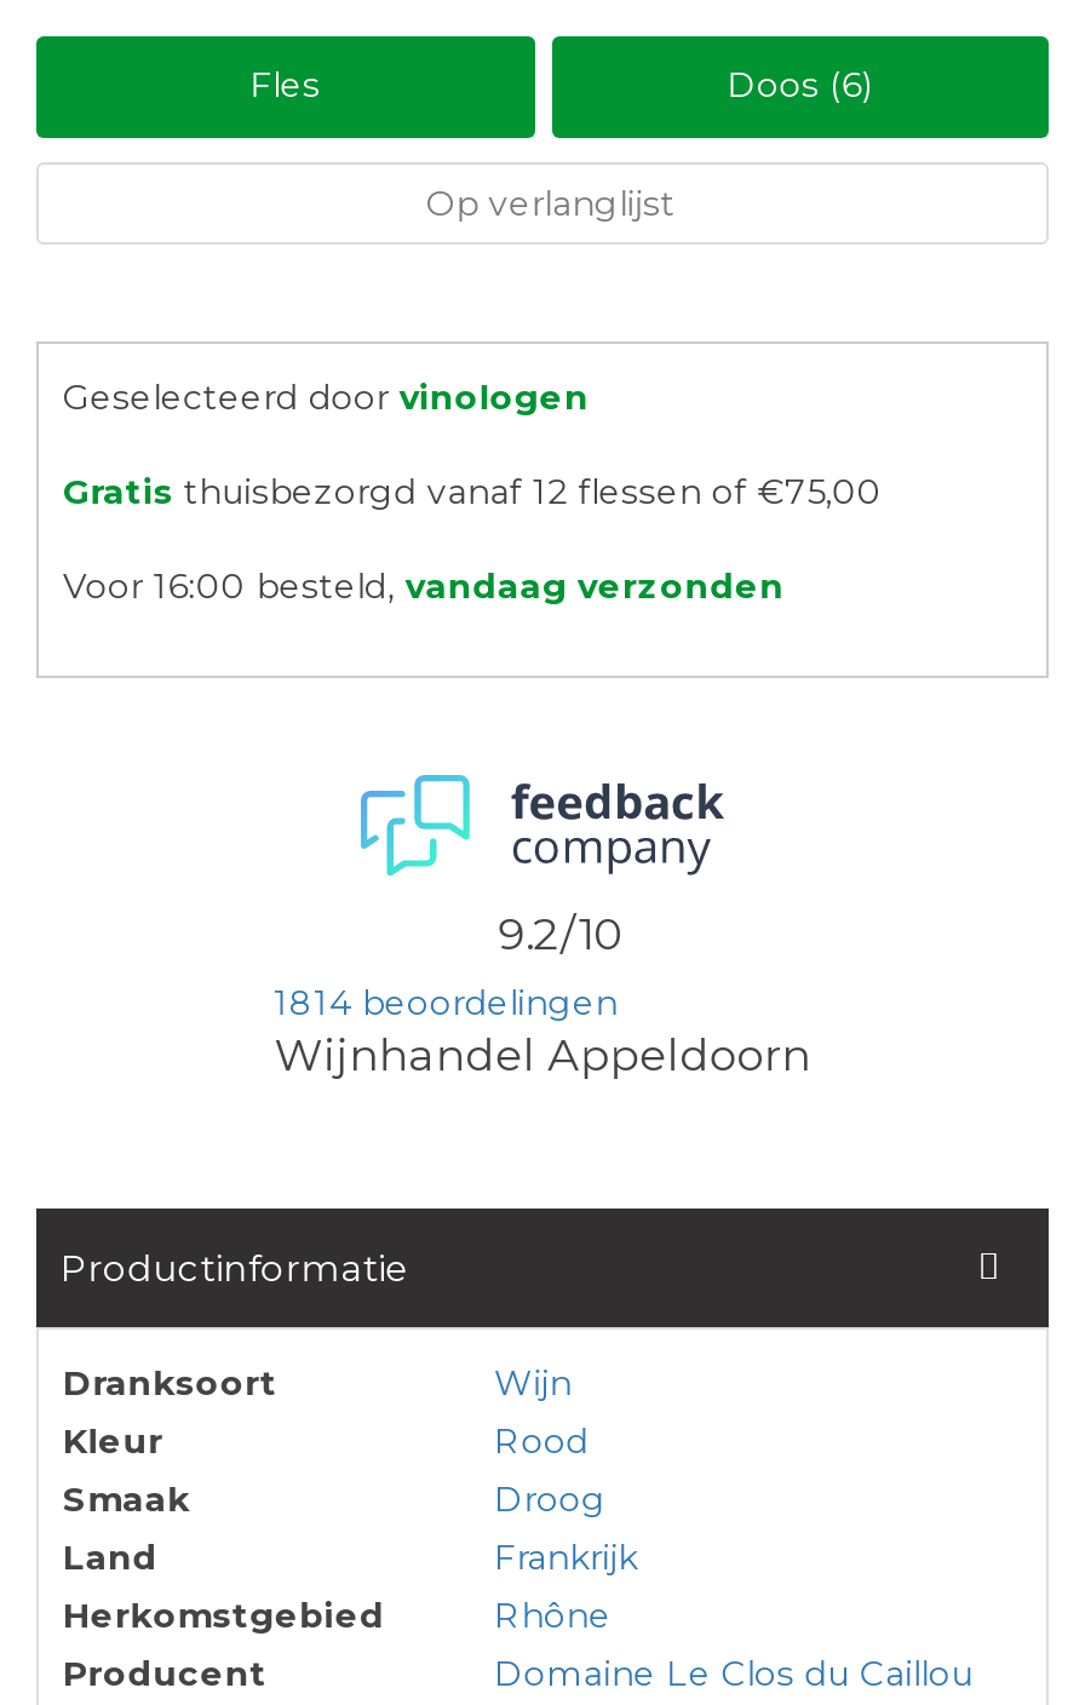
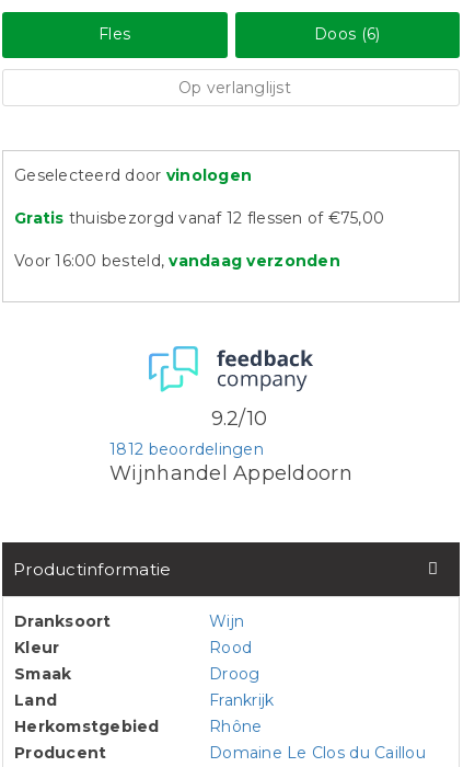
[274,982,618,1025] 1814 beoordelingen -> [110,440,264,459] 1812 beoordelingen

